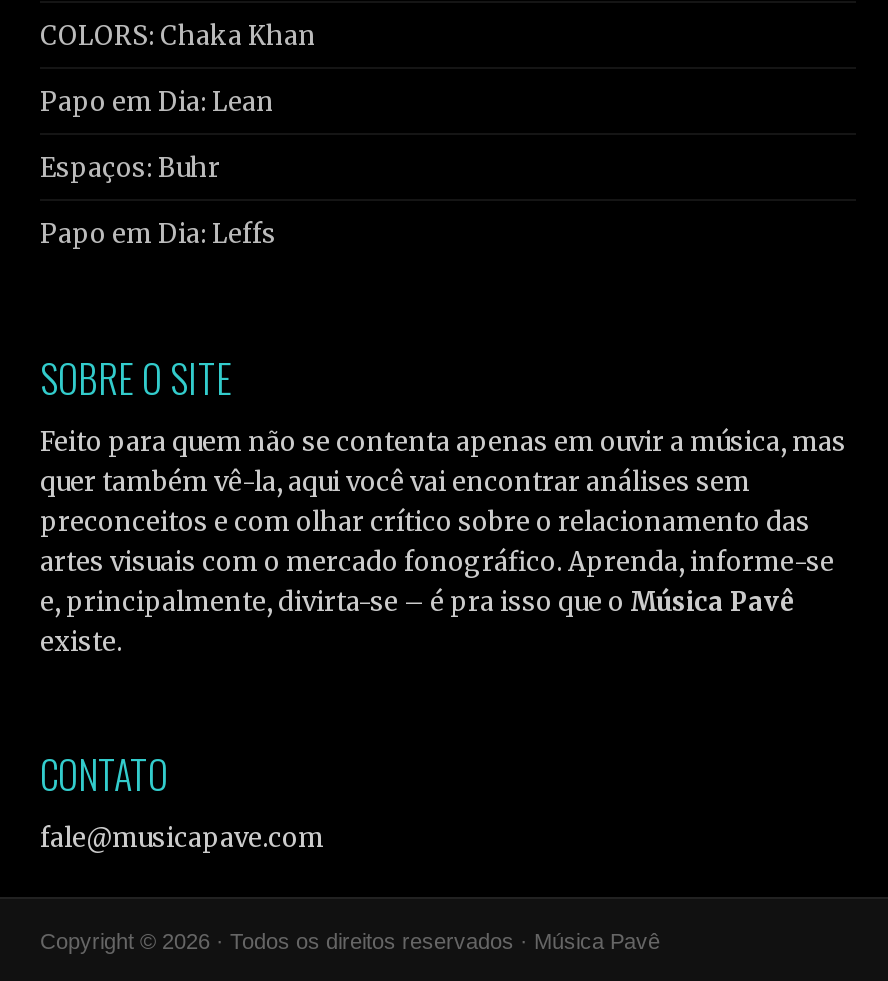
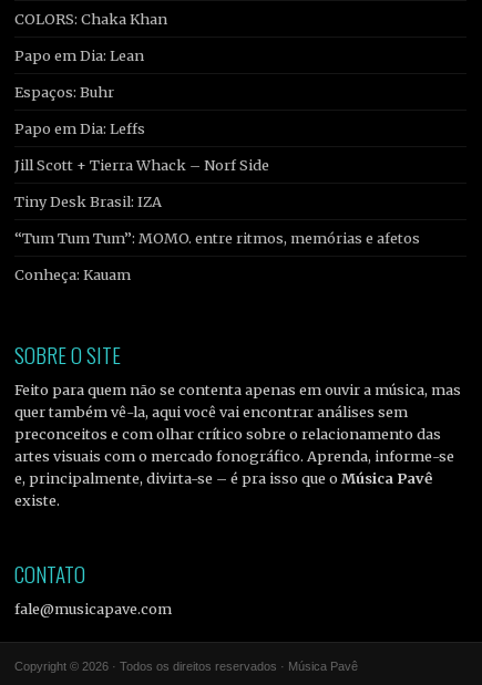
none -> [14,156,423,284] Jill Scott + Tierra Whack – Norf Side | Tiny Desk Brasil: IZA | “Tum Tum Tum”: MOMO. entre ritmos, memórias e afetos | Conheça: Kauam

